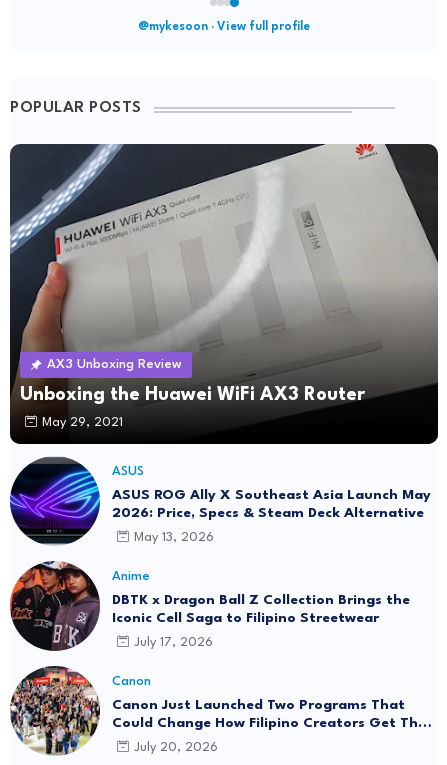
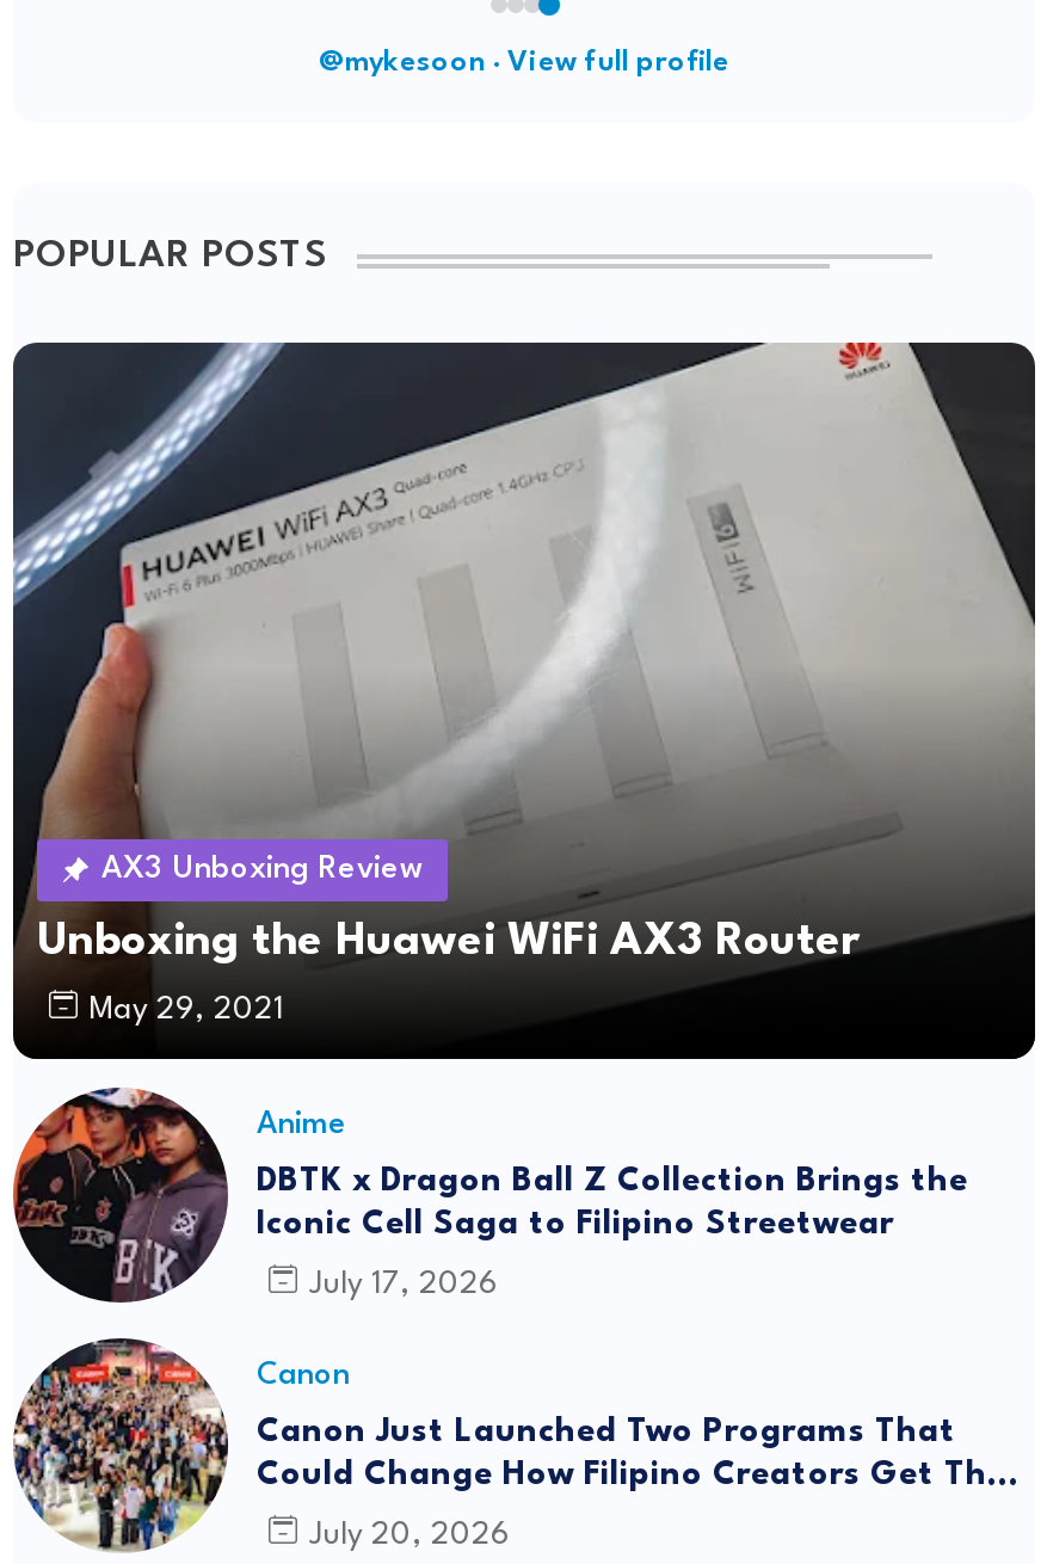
[9,456,431,544] [image] | ASUS | ASUS ROG Ally X Southeast Asia Launch May | 2026: Price, Specs & Steam Deck Alternative | May 13, 2026 -> none

